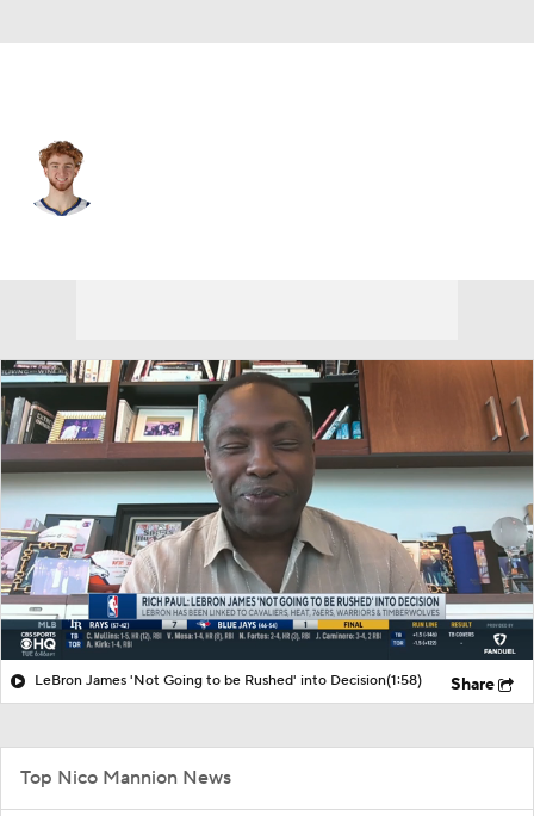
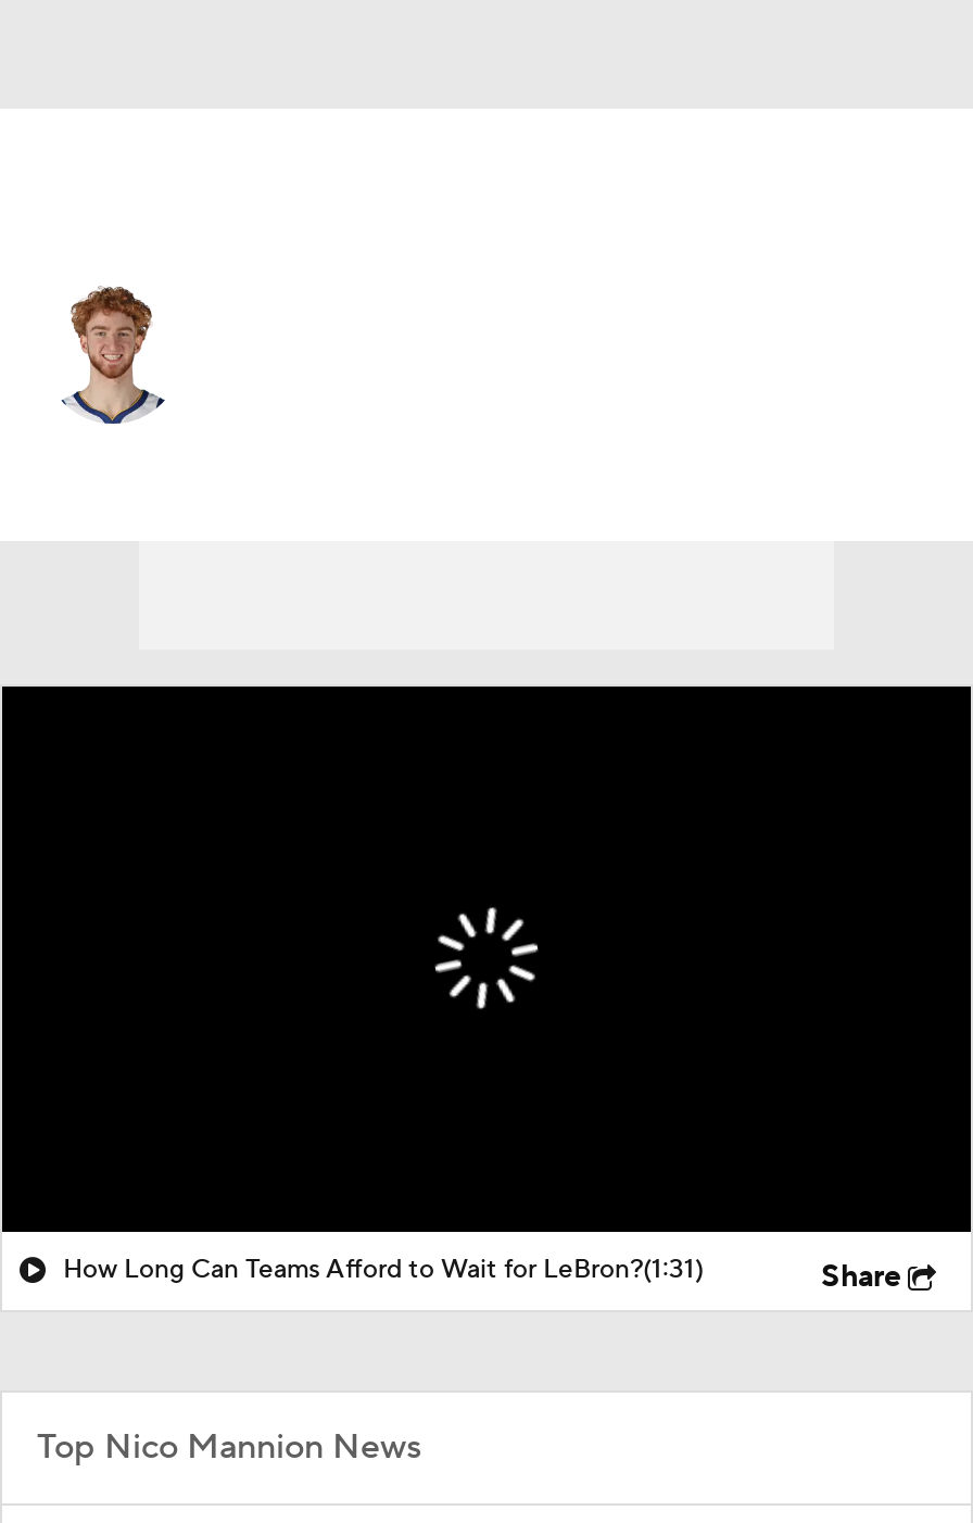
[4,359,530,660] [image] -> none
[35,672,422,689] LeBron James 'Not Going to be Rushed' into Decision(1:58) -> [63,1253,704,1286] How Long Can Teams Afford to Wait for LeBron?(1:31)

